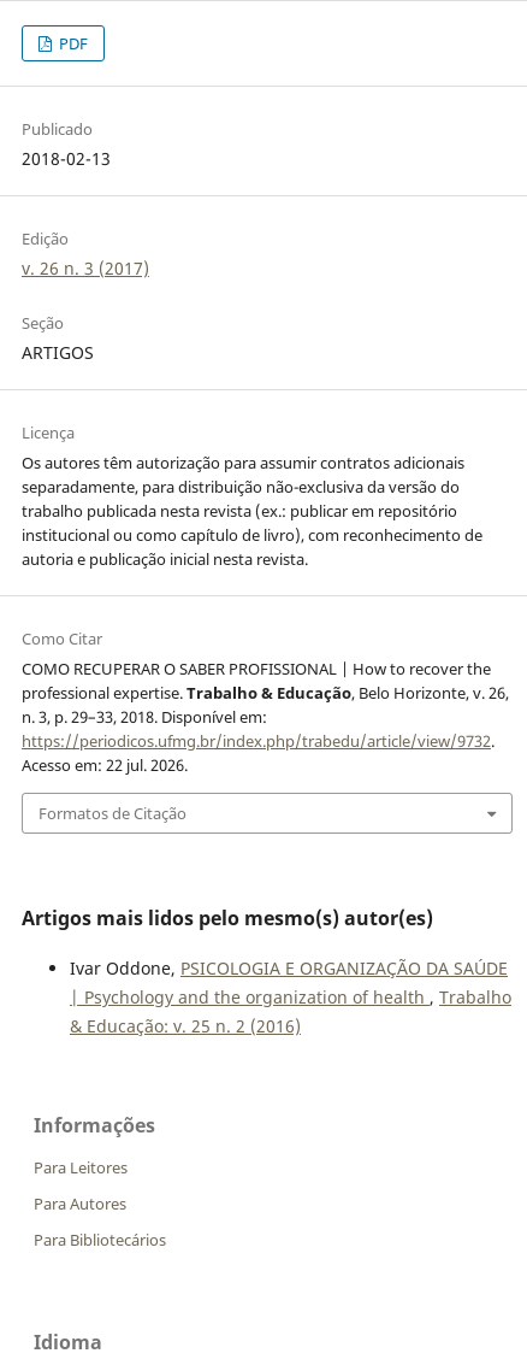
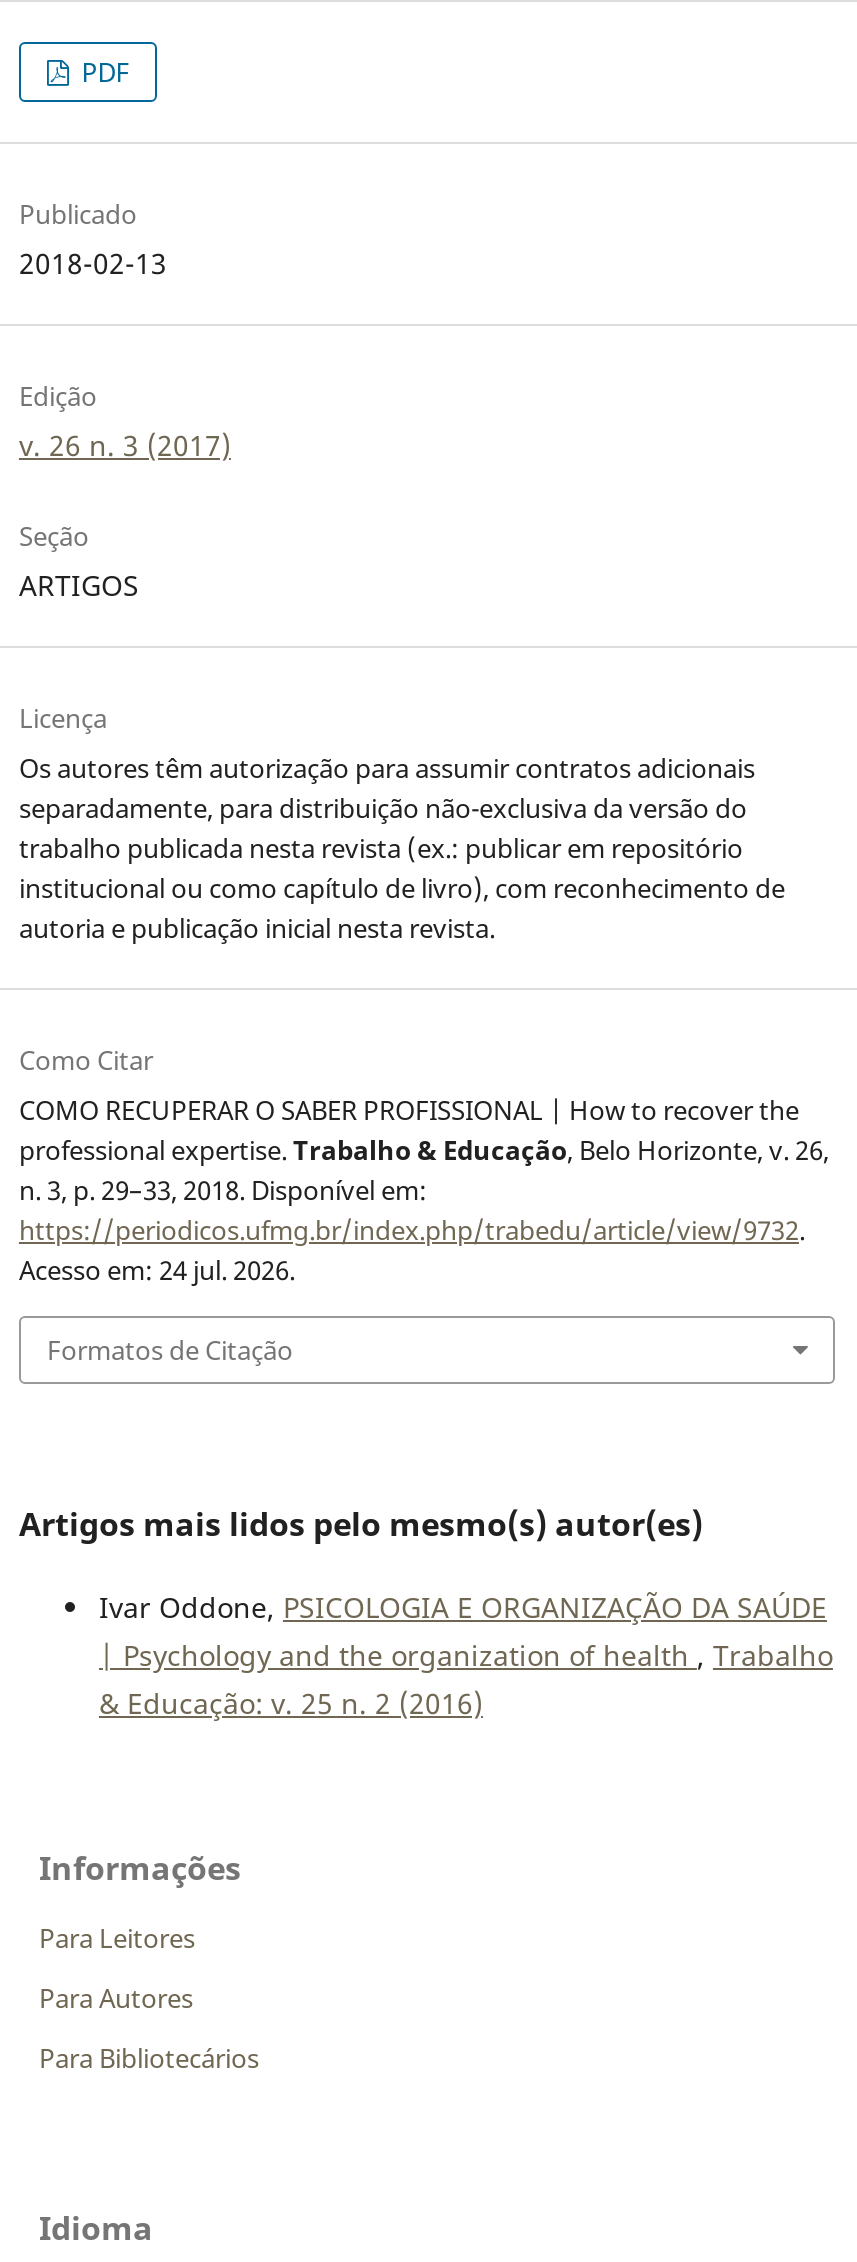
[22,754,188,776] Acesso em: 22 jul. 2026. -> [19,1252,295,1288] Acesso em: 24 jul. 2026.

